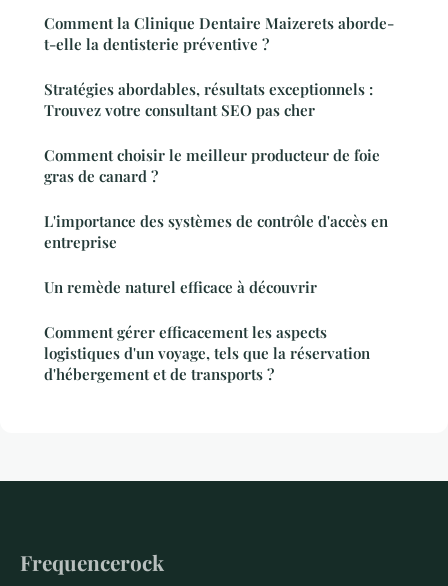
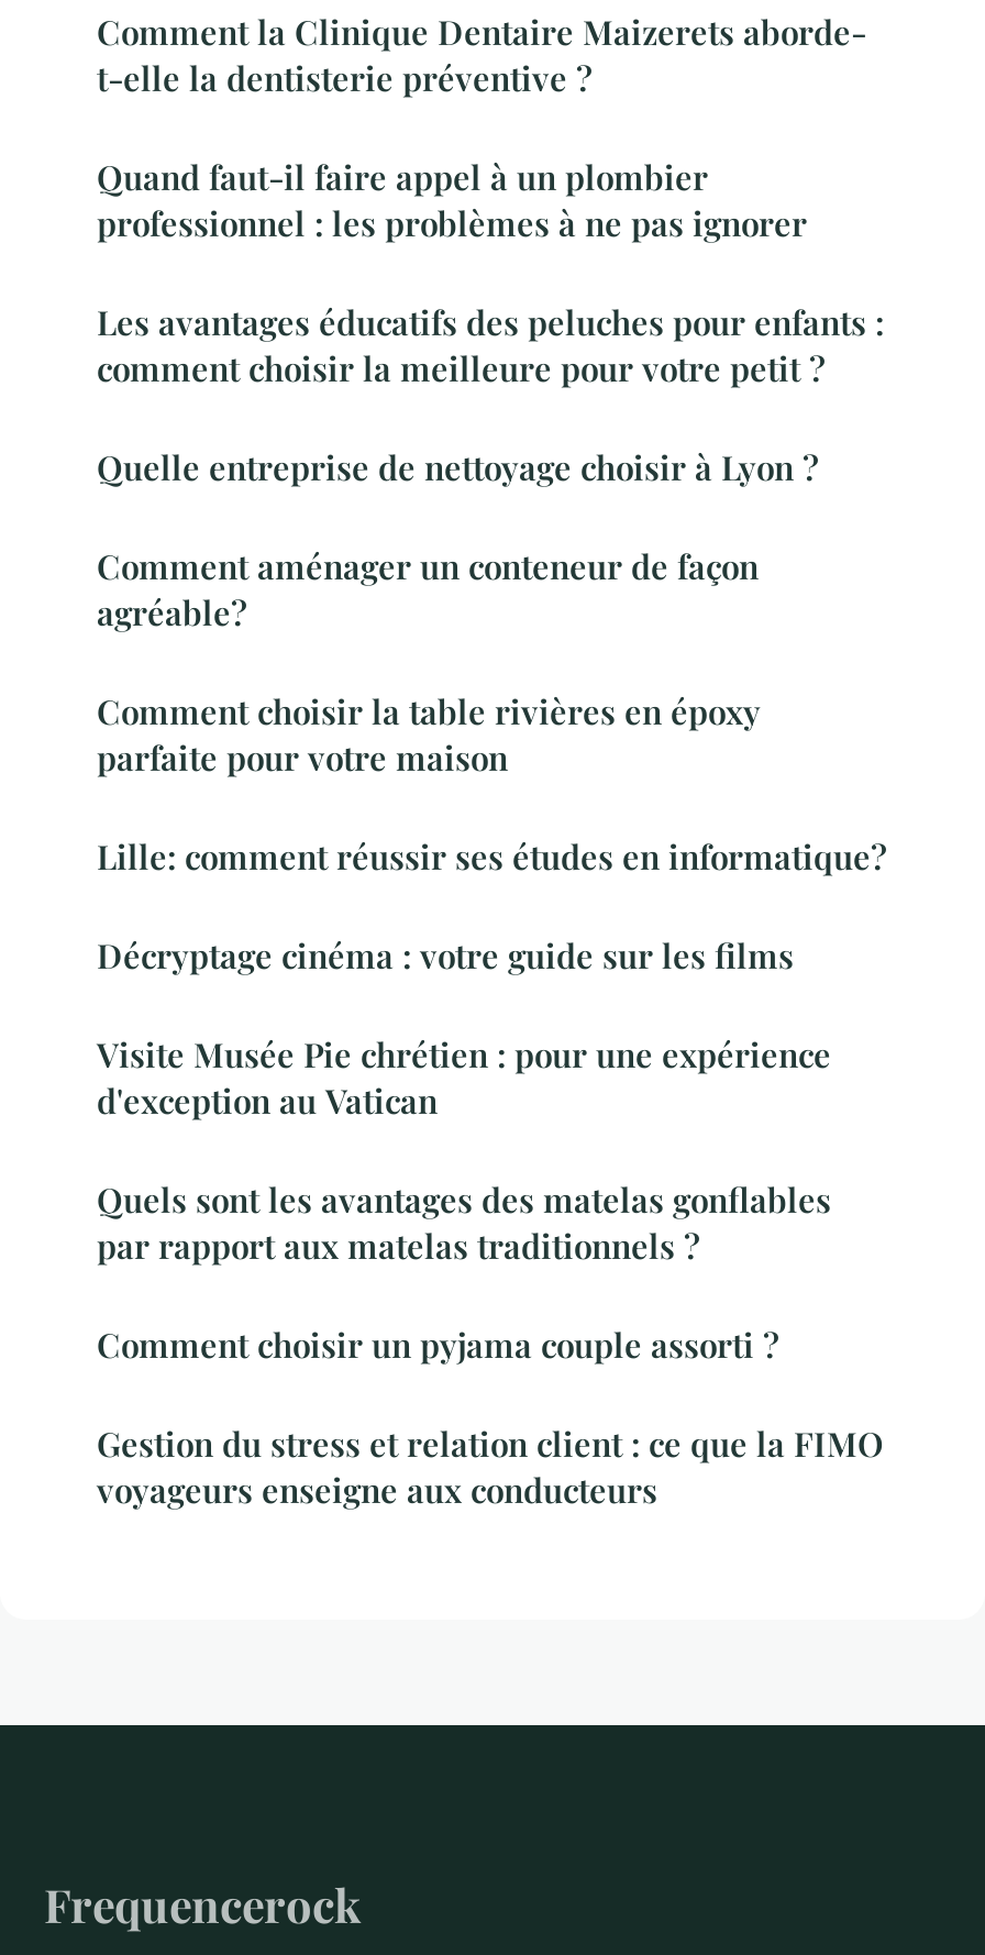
[44,79,388,384] Stratégies abordables, résultats exceptionnels : | Trouvez votre consultant SEO pas cher | Comment choisir le meilleur producteur de foie | gras de canard ? | L'importance des systèmes de contrôle d'accès en | entreprise | Un remède naturel efficace à découvrir | Comment gérer efficacement les aspects | logistiques d'un voyage, tels que la réservation | d'hébergement et de transports ? -> [97,156,886,1513] Quand faut-il faire appel à un plombier | professionnel : les problèmes à ne pas ignorer | Les avantages éducatifs des peluches pour enfants : | comment choisir la meilleure pour votre petit ? | Quelle entreprise de nettoyage choisir à Lyon ? | Comment aménager un conteneur de façon | agréable? | Comment choisir la table rivières en époxy | parfaite pour votre maison | Lille: comment réussir ses études en informatique? | Décryptage cinéma : votre guide sur les films | Visite Musée Pie chrétien : pour une expérience | d'exception au Vatican | Quels sont les avantages des matelas gonflables | par rapport aux matelas traditionnels ? | Comment choisir un pyjama couple assorti ? | Gestion du stress et relation client : ce que la FIMO | voyageurs enseigne aux conducteurs

